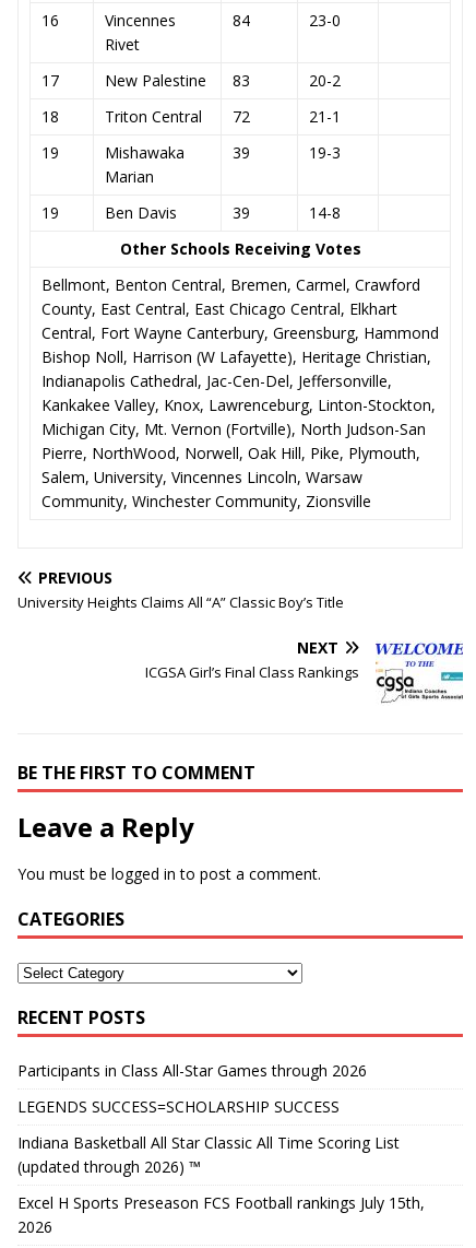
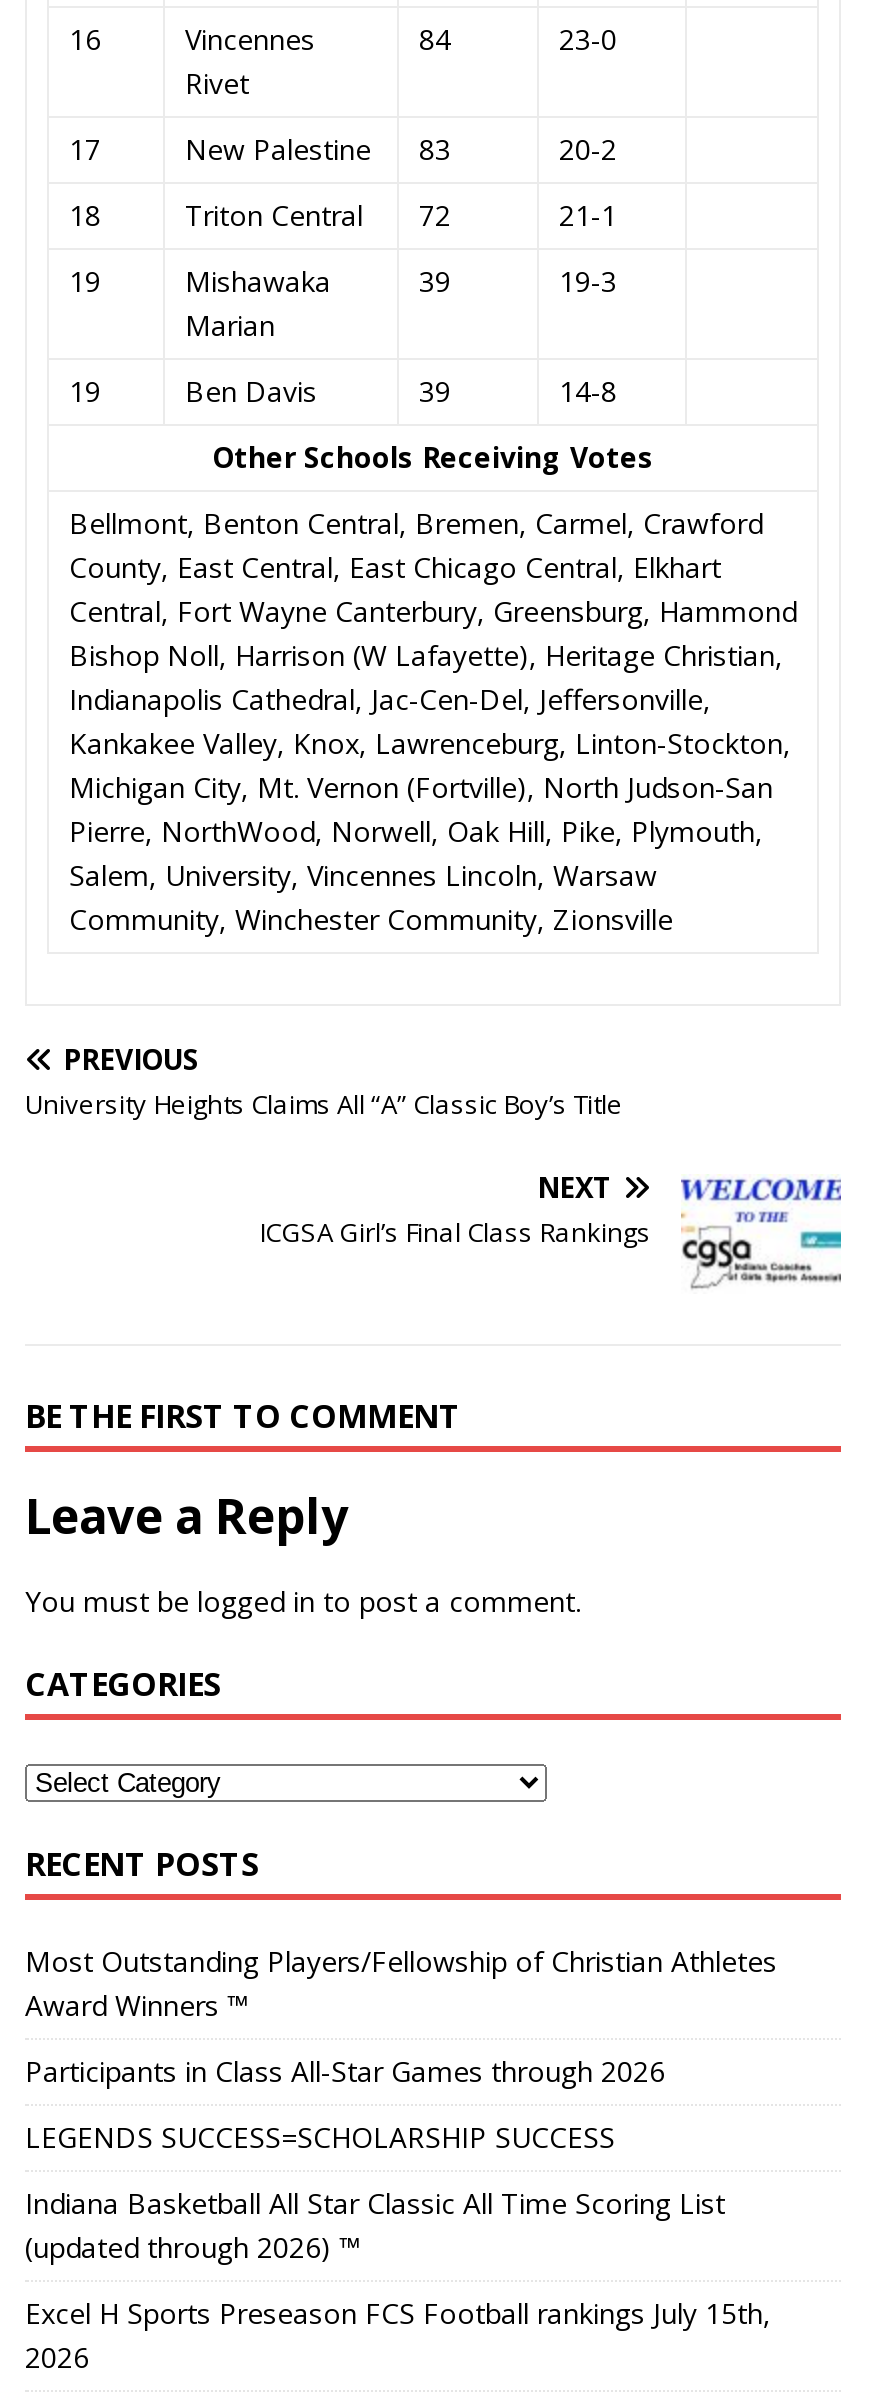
none -> [25,1942,777,2024] Most Outstanding Players/Fellowship of Christian Athletes | Award Winners ™

